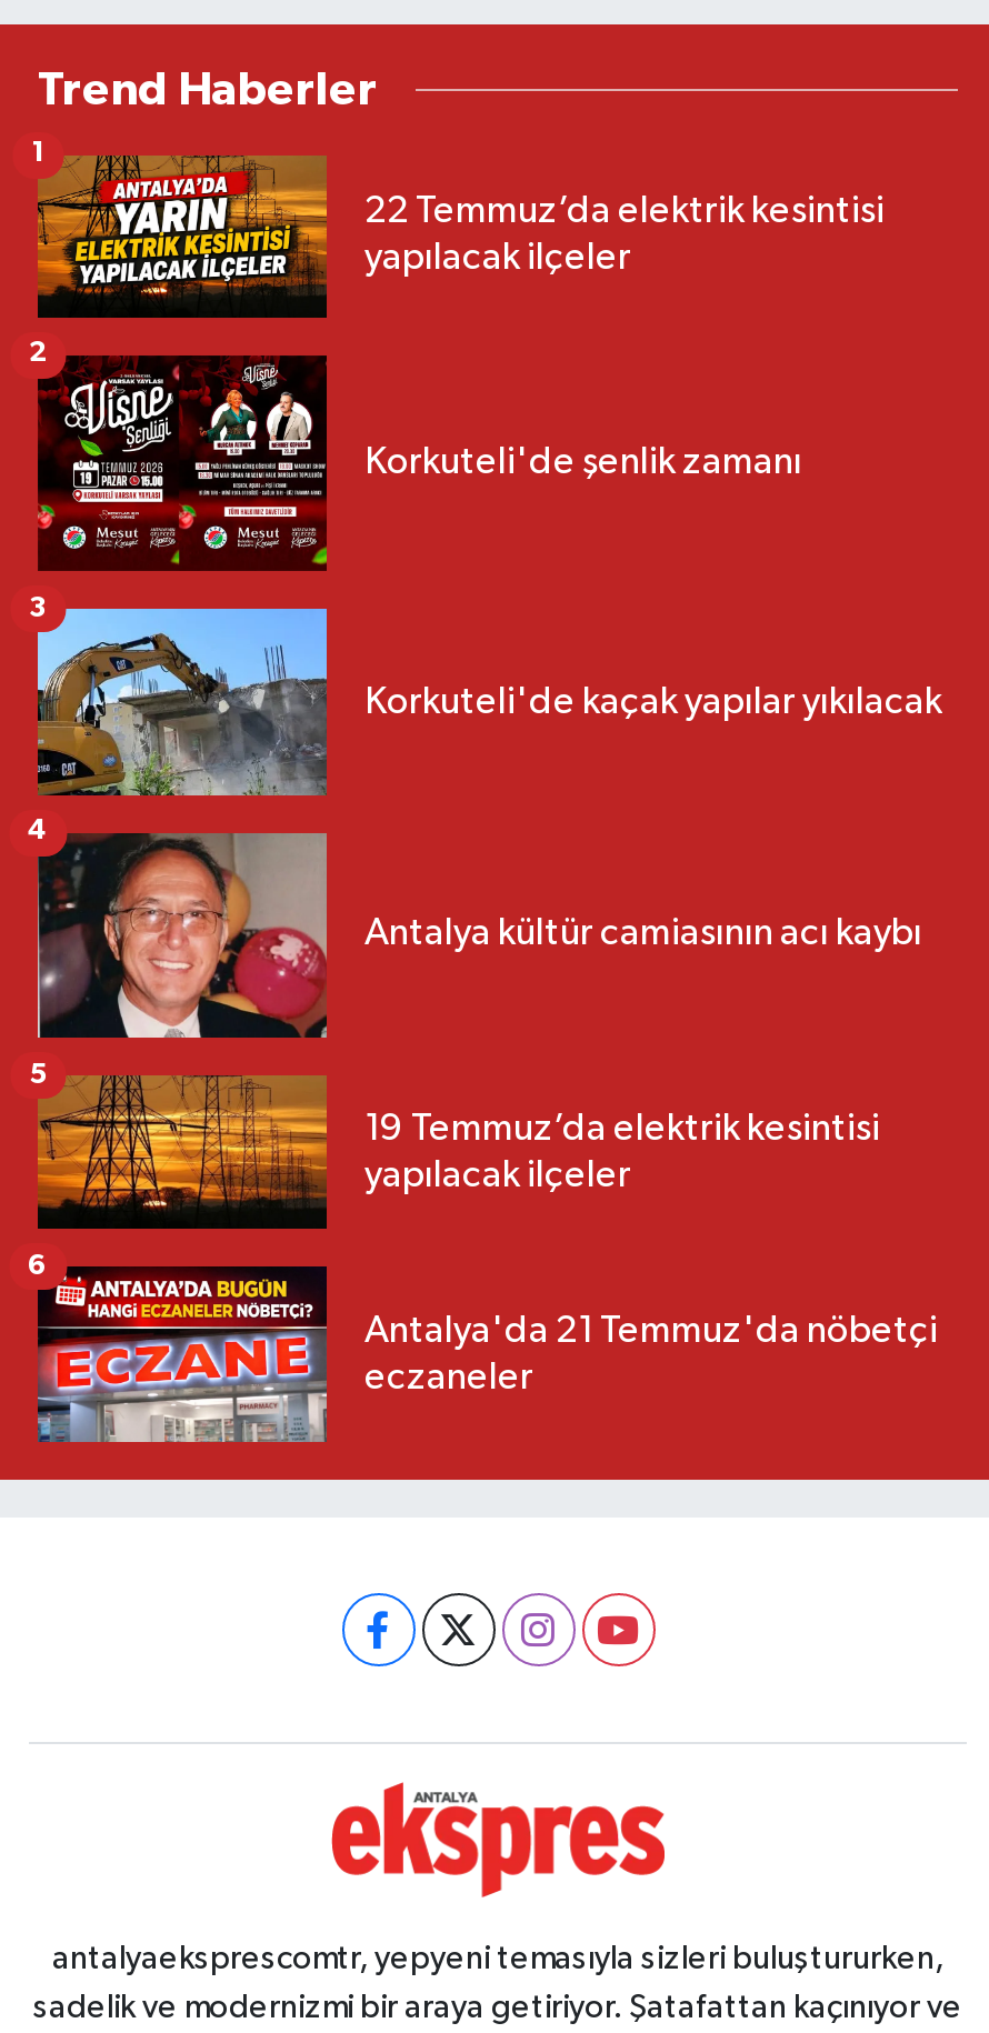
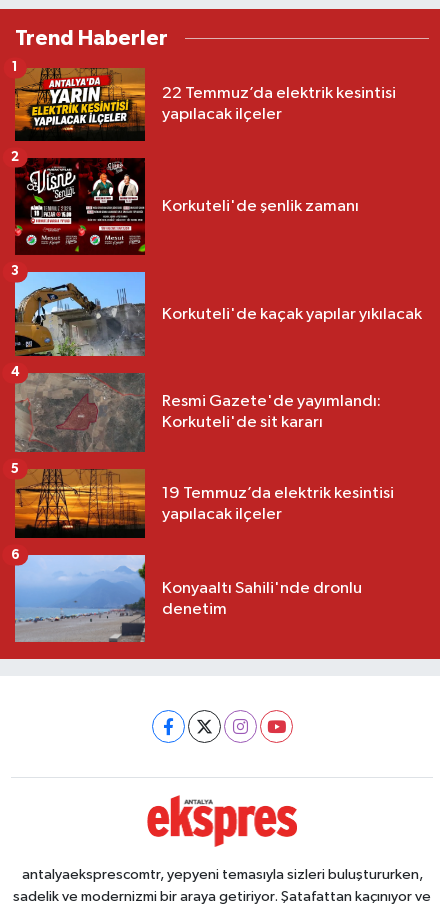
[36,831,922,1040] [image] | Antalya kültür camiasının acı kaybı -> [15,372,381,453] [image] | Resmi Gazete'de yayımlandı: | Korkuteli'de sit kararı
[36,1264,938,1444] [image] | Antalya'da 21 Temmuz'da nöbetçi | eczaneler -> [14,554,362,642] [image] | Konyaaltı Sahili'nde dronlu | denetim

